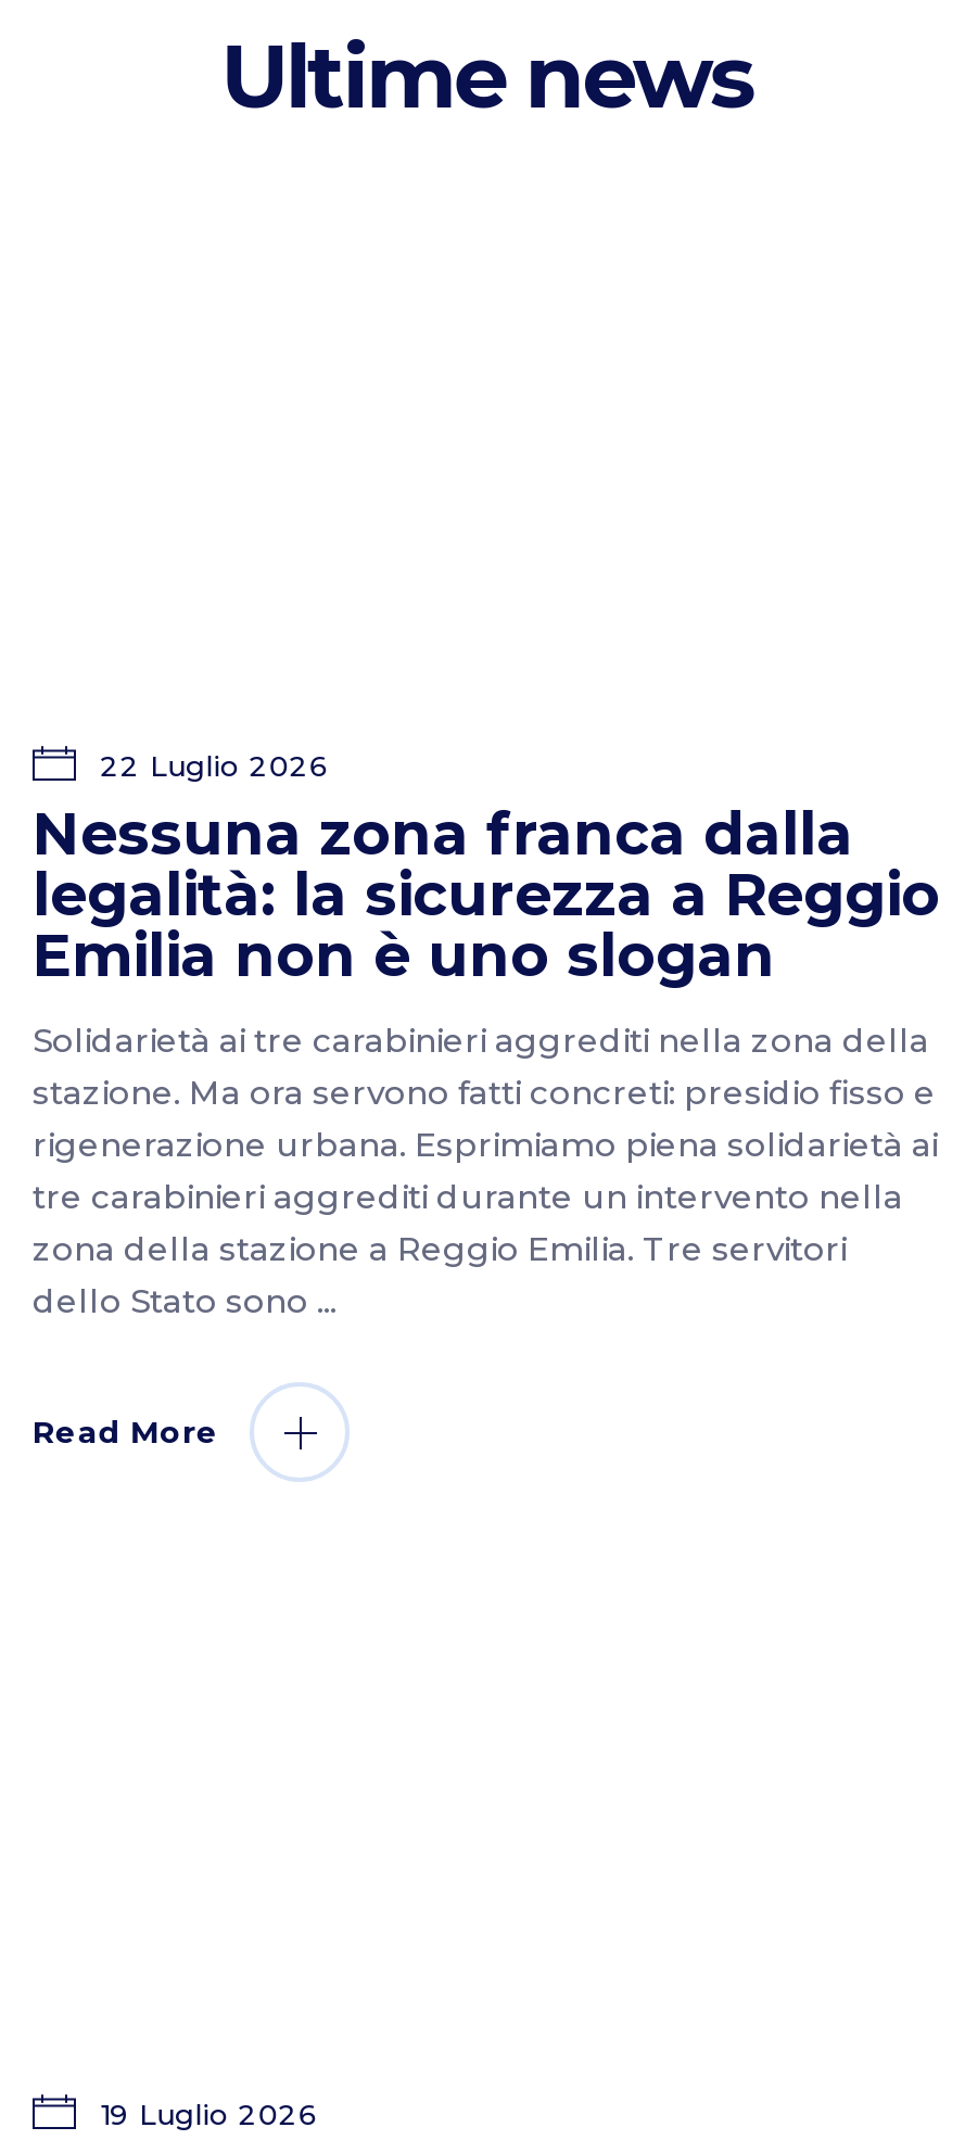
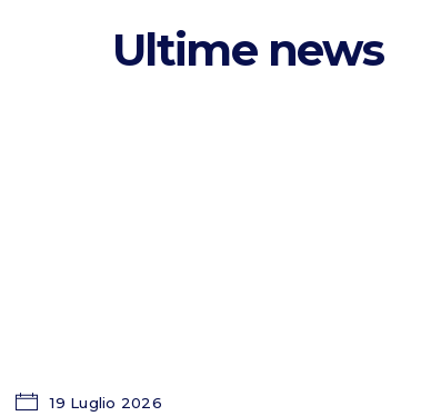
[33,748,940,1452] 22 Luglio 2026 | Nessuna zona franca dalla | legalità: la sicurezza a Reggio | Emilia non è uno slogan | Solidarietà ai tre carabinieri aggrediti nella zona della | stazione. Ma ora servono fatti concreti: presidio fisso e | rigenerazione urbana. Esprimiamo piena solidarietà ai | tre carabinieri aggrediti durante un intervento nella | zona della stazione a Reggio Emilia. Tre servitori | dello Stato sono | Read More -> none

